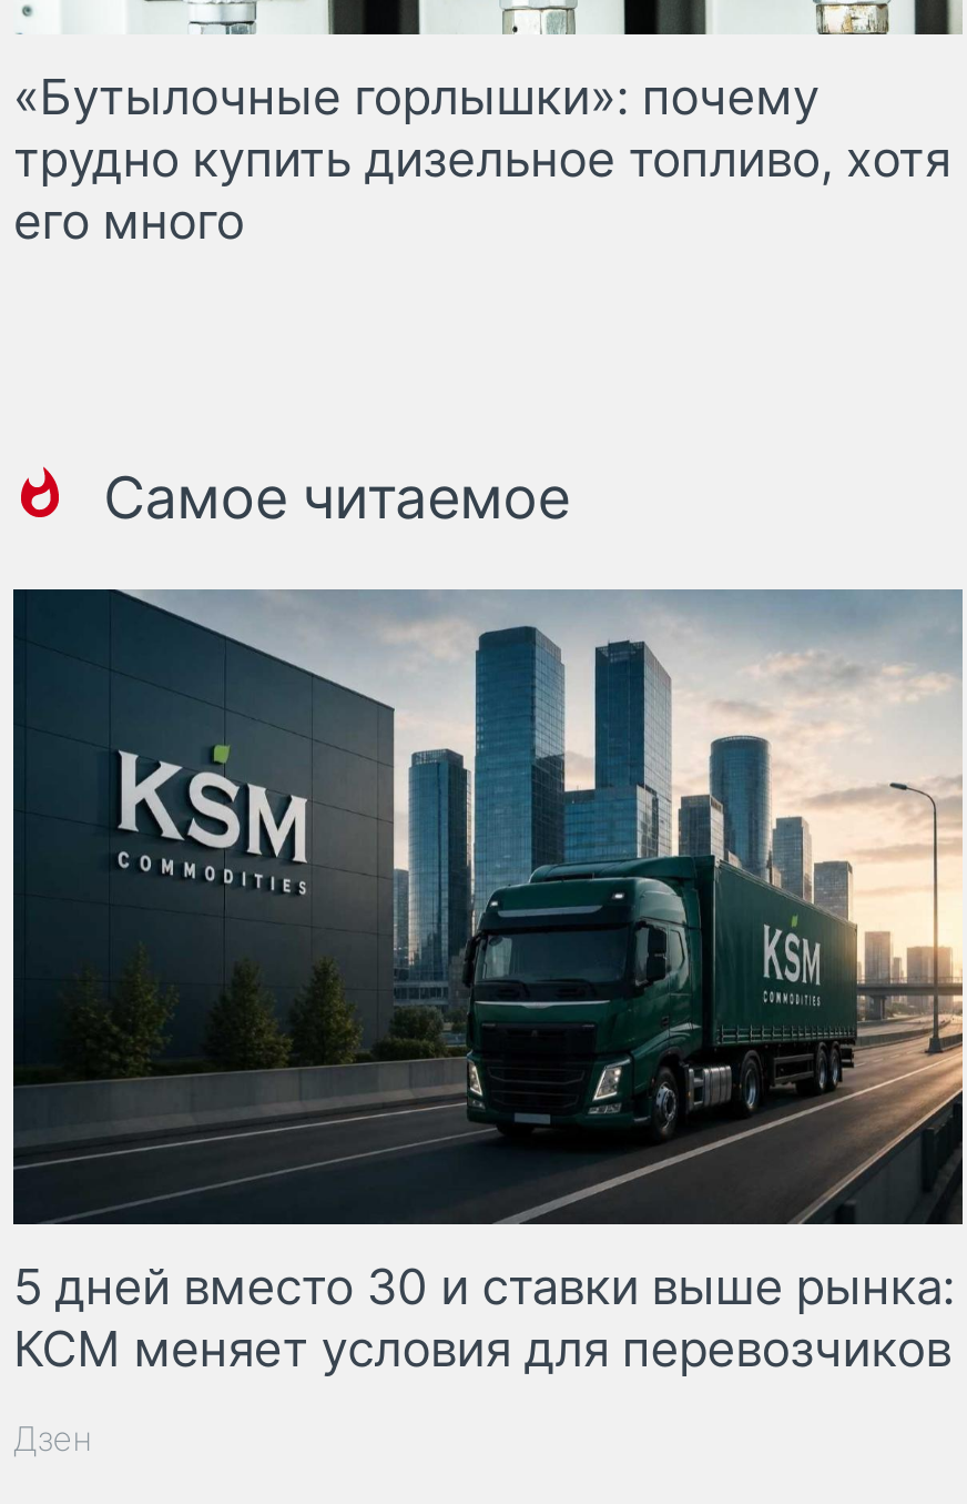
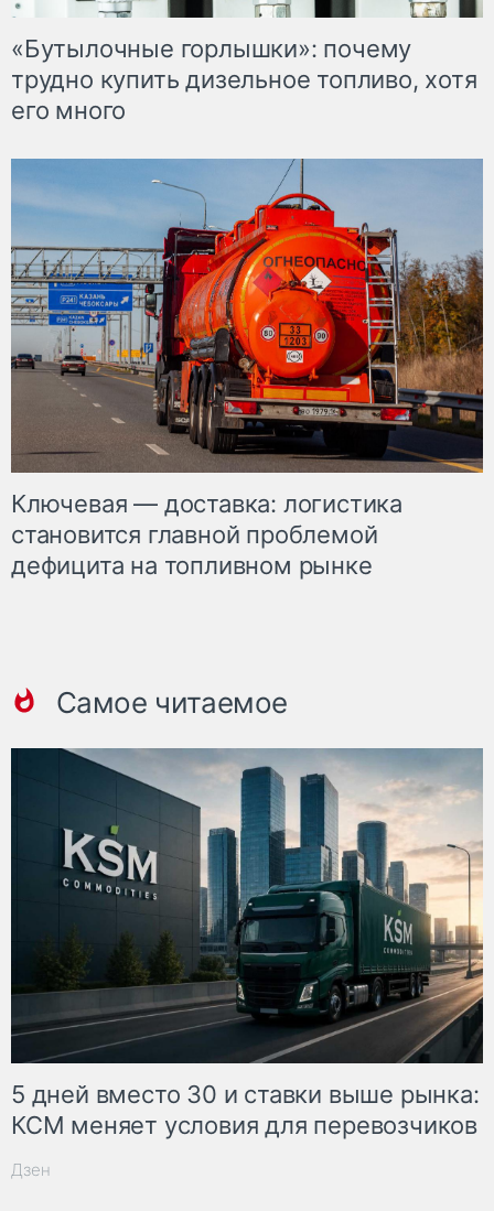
none -> [10,158,484,580] [image] | Ключевая — доставка: логистика | становится главной проблемой | дефицита на топливном рынке

